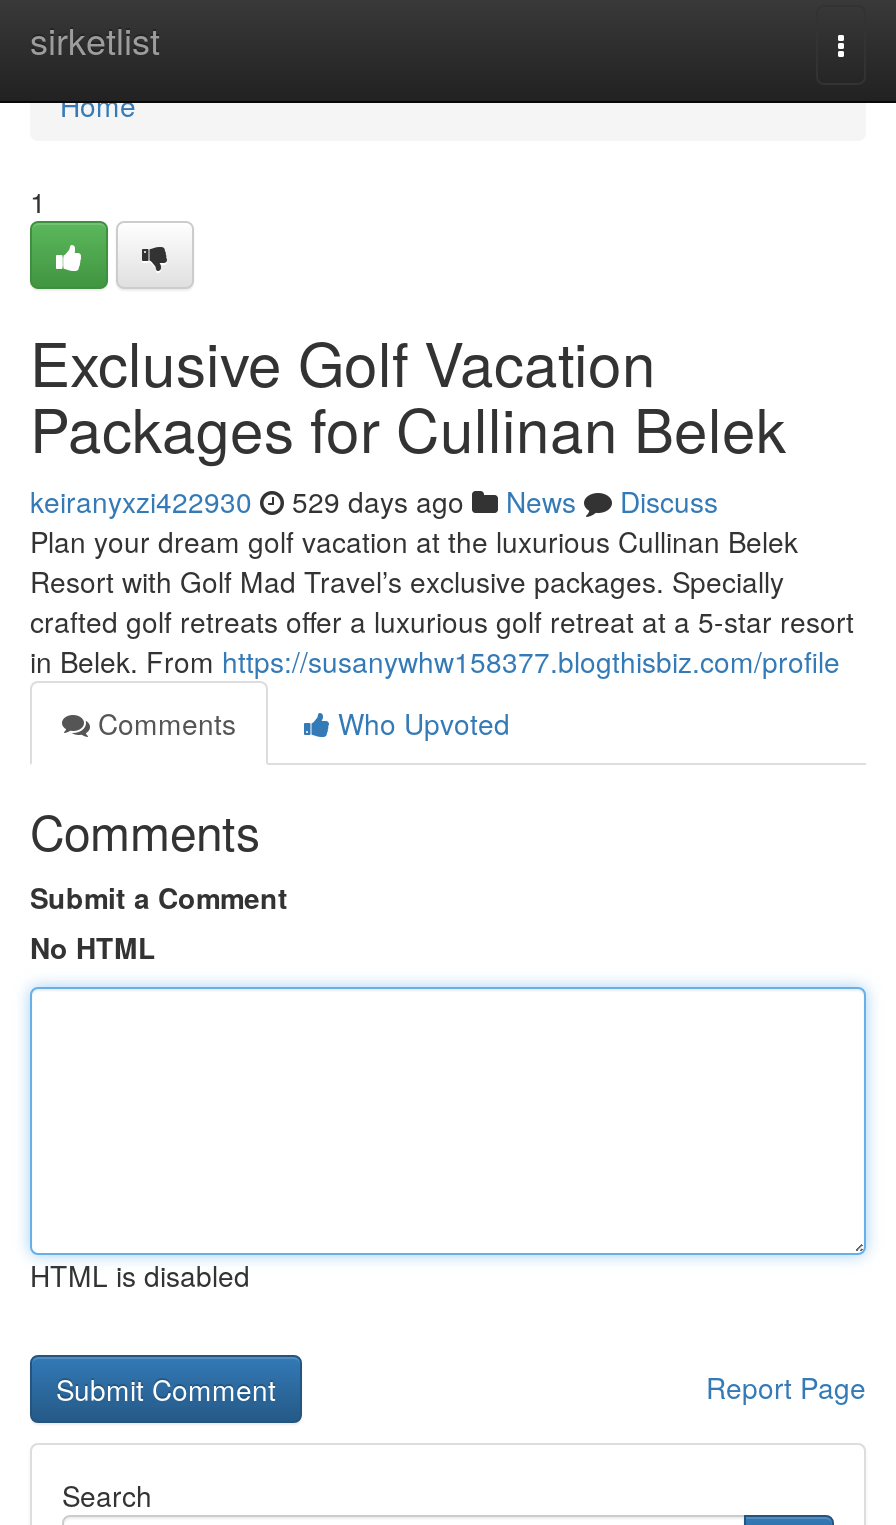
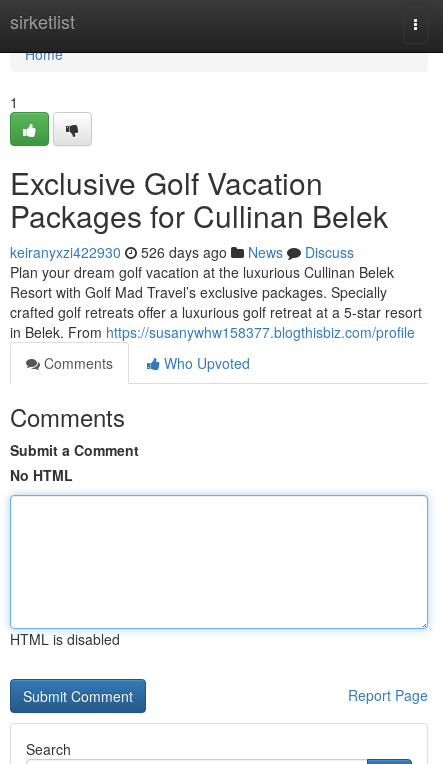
[30,481,718,521] keiranyxzi422930 529 days ago News Discuss -> [10,242,354,262] keiranyxzi422930 526 days ago News Discuss

